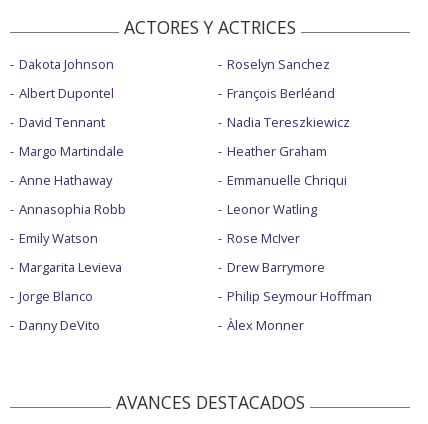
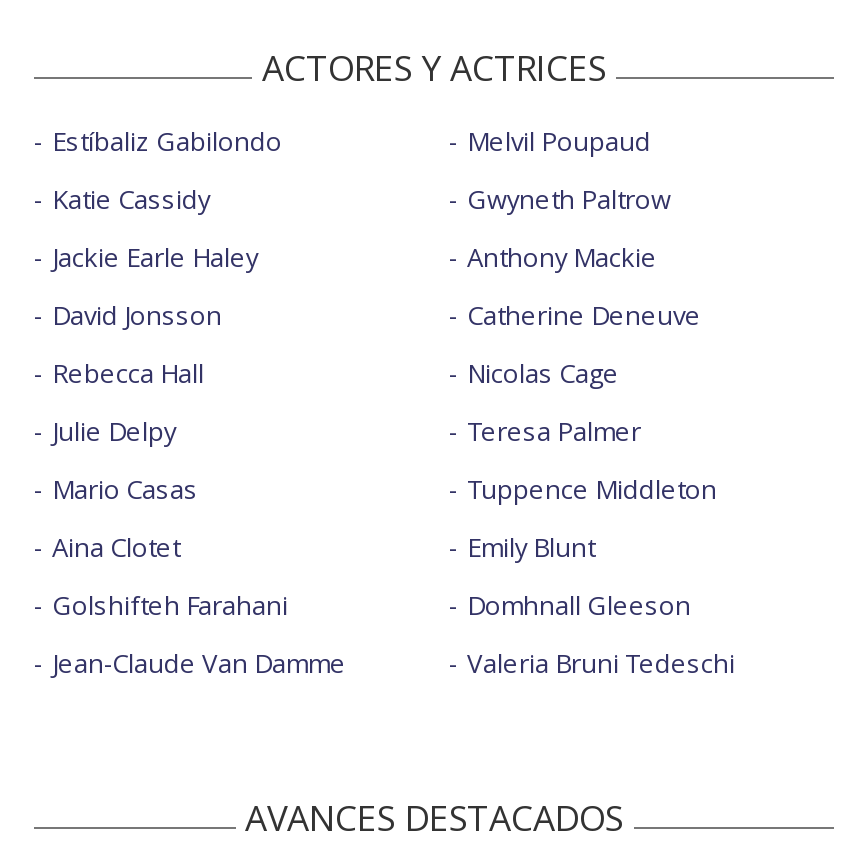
[19,55,114,73] Dakota Johnson -> [52,123,282,159] Estíbaliz Gabilondo
[226,55,329,73] Roselyn Sanchez -> [467,123,651,159] Melvil Poupaud
[19,84,114,102] Albert Dupontel -> [52,181,210,217] Katie Cassidy
[226,84,334,102] François Berléand -> [467,181,671,217] Gwyneth Paltrow
[19,113,105,131] David Tennant -> [52,239,258,275] Jackie Earle Haley
[226,113,349,131] Nadia Tereszkiewicz -> [467,239,657,275] Anthony Mackie
[19,142,124,160] Margo Martindale -> [52,297,222,333] David Jonsson
[226,142,326,160] Heather Graham -> [467,297,701,333] Catherine Deneuve
[19,171,112,189] Anne Hathaway -> [52,355,204,391] Rebecca Hall
[226,171,346,189] Emmanuelle Chriqui -> [467,355,619,391] Nicolas Cage
[19,200,126,218] Annasophia Robb -> [52,413,176,449] Julie Delpy
[226,200,316,218] Leonor Watling -> [467,413,641,449] Teresa Palmer
[19,229,98,247] Emily Watson -> [52,471,198,507] Mario Casas
[226,229,299,247] Rose McIver -> [467,471,717,507] Tuppence Middleton
[19,258,122,276] Margarita Levieva -> [52,529,180,565] Aina Clotet
[226,258,324,276] Drew Barrymore -> [467,529,595,565] Emily Blunt
[19,287,93,305] Jorge Blanco -> [52,587,288,623] Golshifteh Farahani
[226,287,371,305] Philip Seymour Hoffman -> [467,587,691,623] Domhnall Gleeson
[19,316,100,334] Danny DeVito -> [52,645,346,681] Jean-Claude Van Damme
[226,316,303,334] Àlex Monner -> [467,645,735,681] Valeria Bruni Tedeschi

